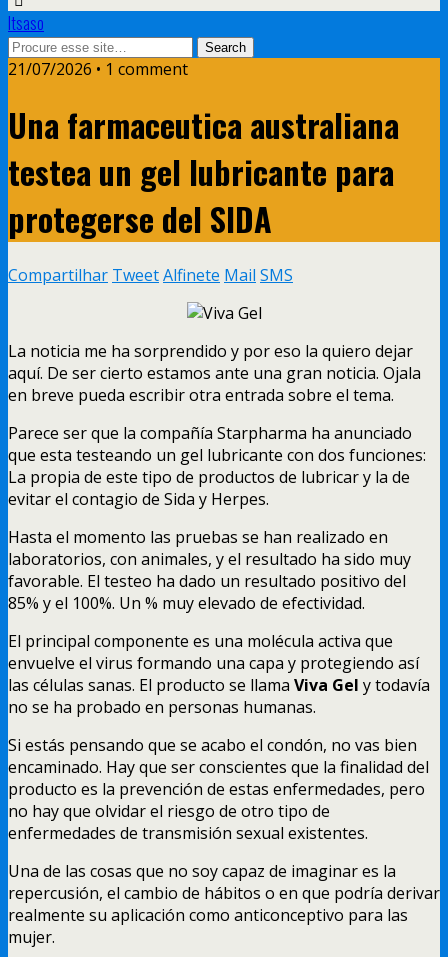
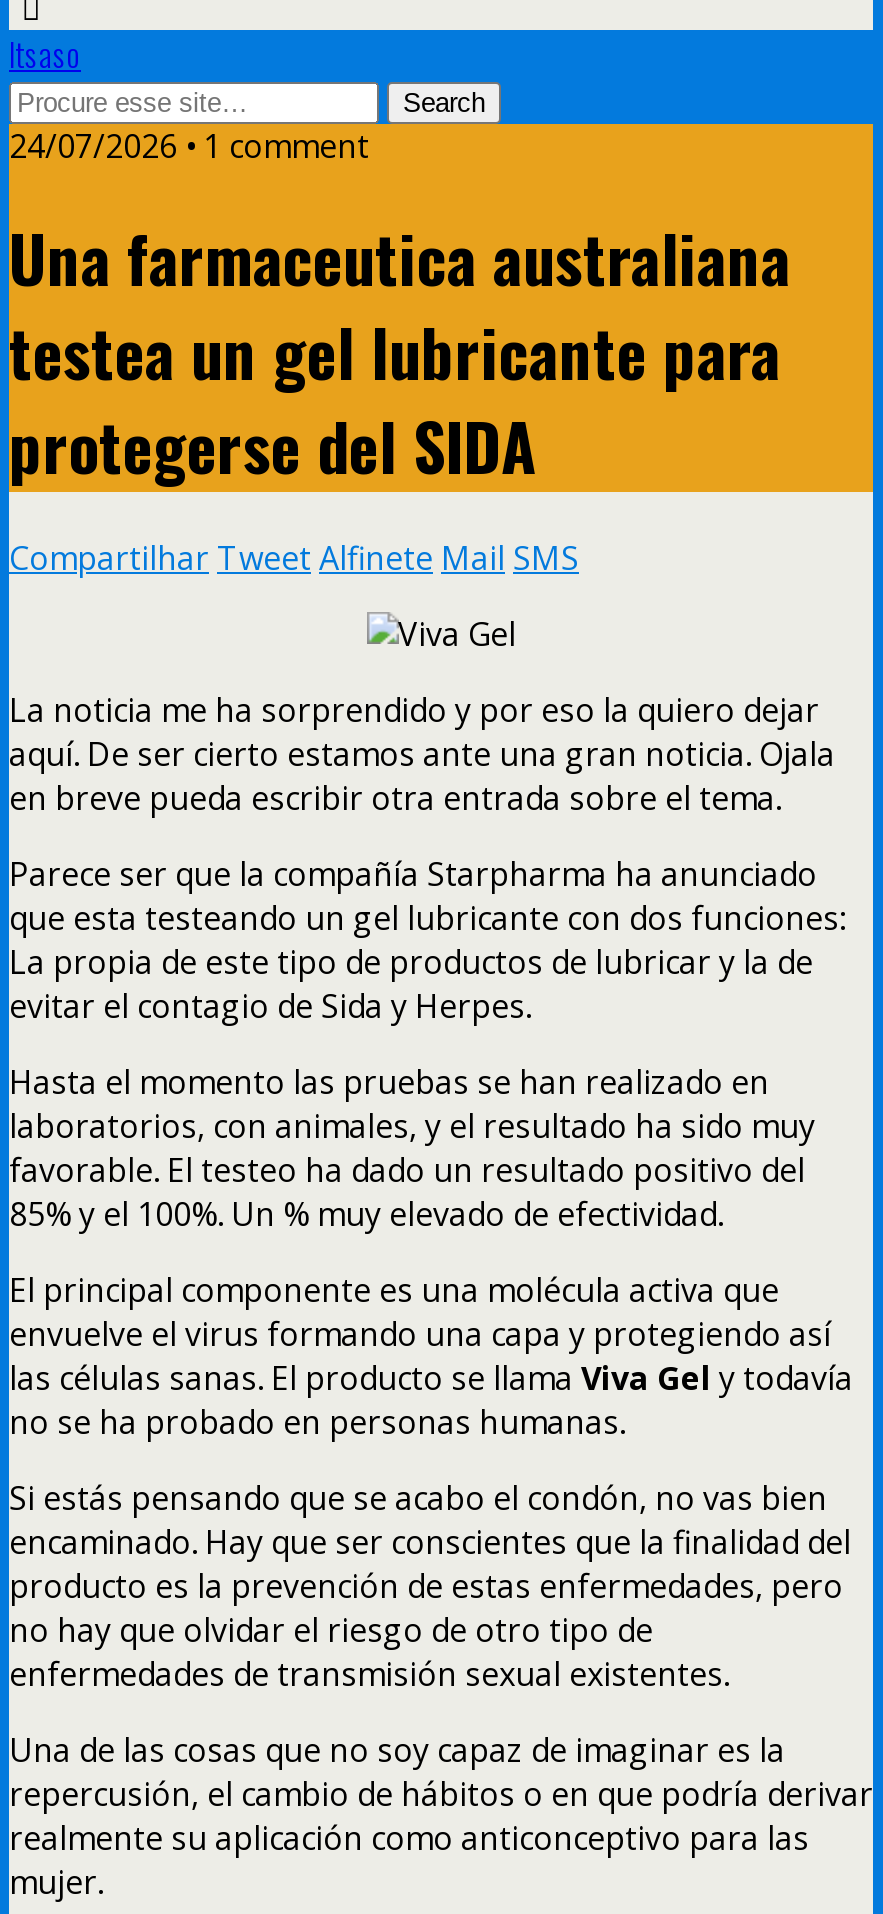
[8,58,188,80] 21/07/2026 • 1 comment -> [9,124,369,168] 24/07/2026 • 1 comment

